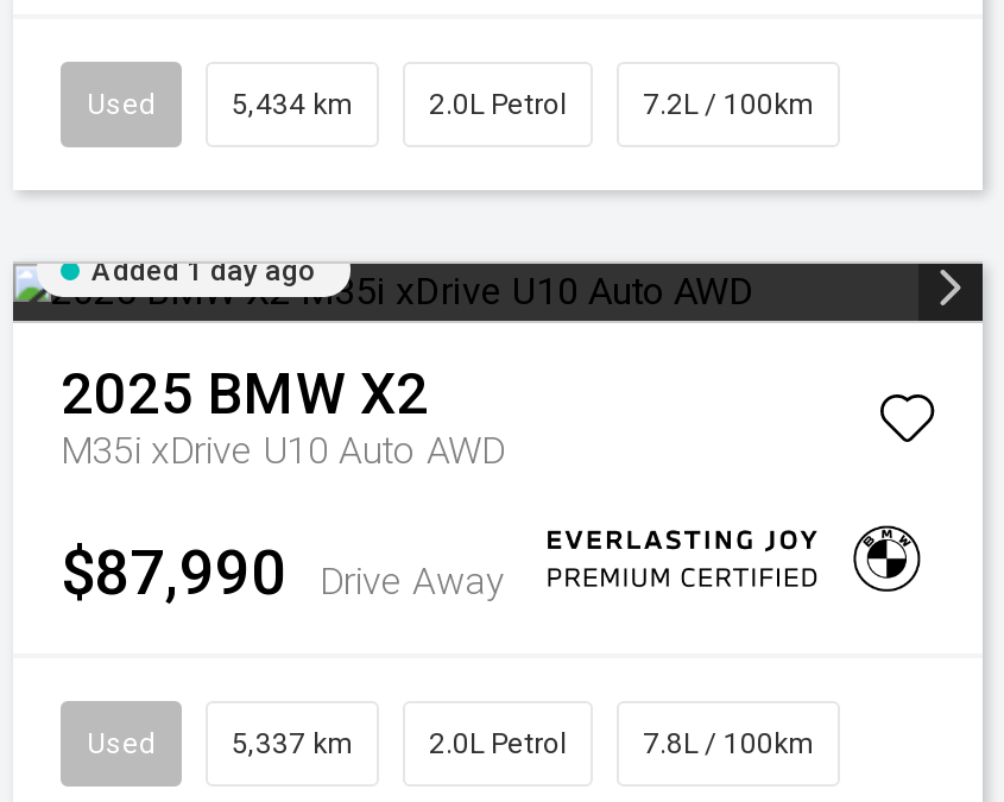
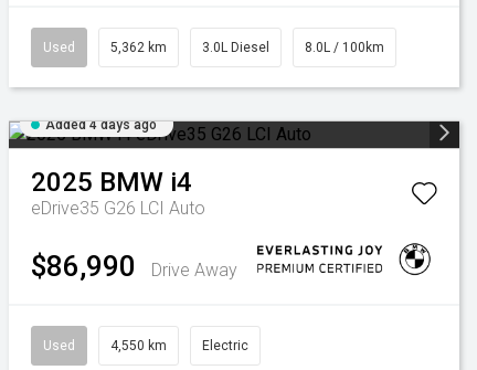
[232,88,814,121] 5,434 km | 2.0L Petrol | 7.2L / 100km -> [110,40,384,56] 5,362 km | 3.0L Diesel | 8.0L / 100km
[91,254,315,287] Added 1 day ago -> [45,118,157,133] Added 4 days ago
[61,361,505,473] 2025 BMW X2 | M35i xDrive U10 Auto AWD -> [31,167,205,219] 2025 BMW i4 | eDrive35 G26 LCI Auto
[61,538,505,609] $87,990 Drive Away -> [31,249,237,283] $86,990 Drive Away
[232,728,814,761] 5,337 km | 2.0L Petrol | 7.8L / 100km -> [110,338,248,353] 4,550 km | Electric

